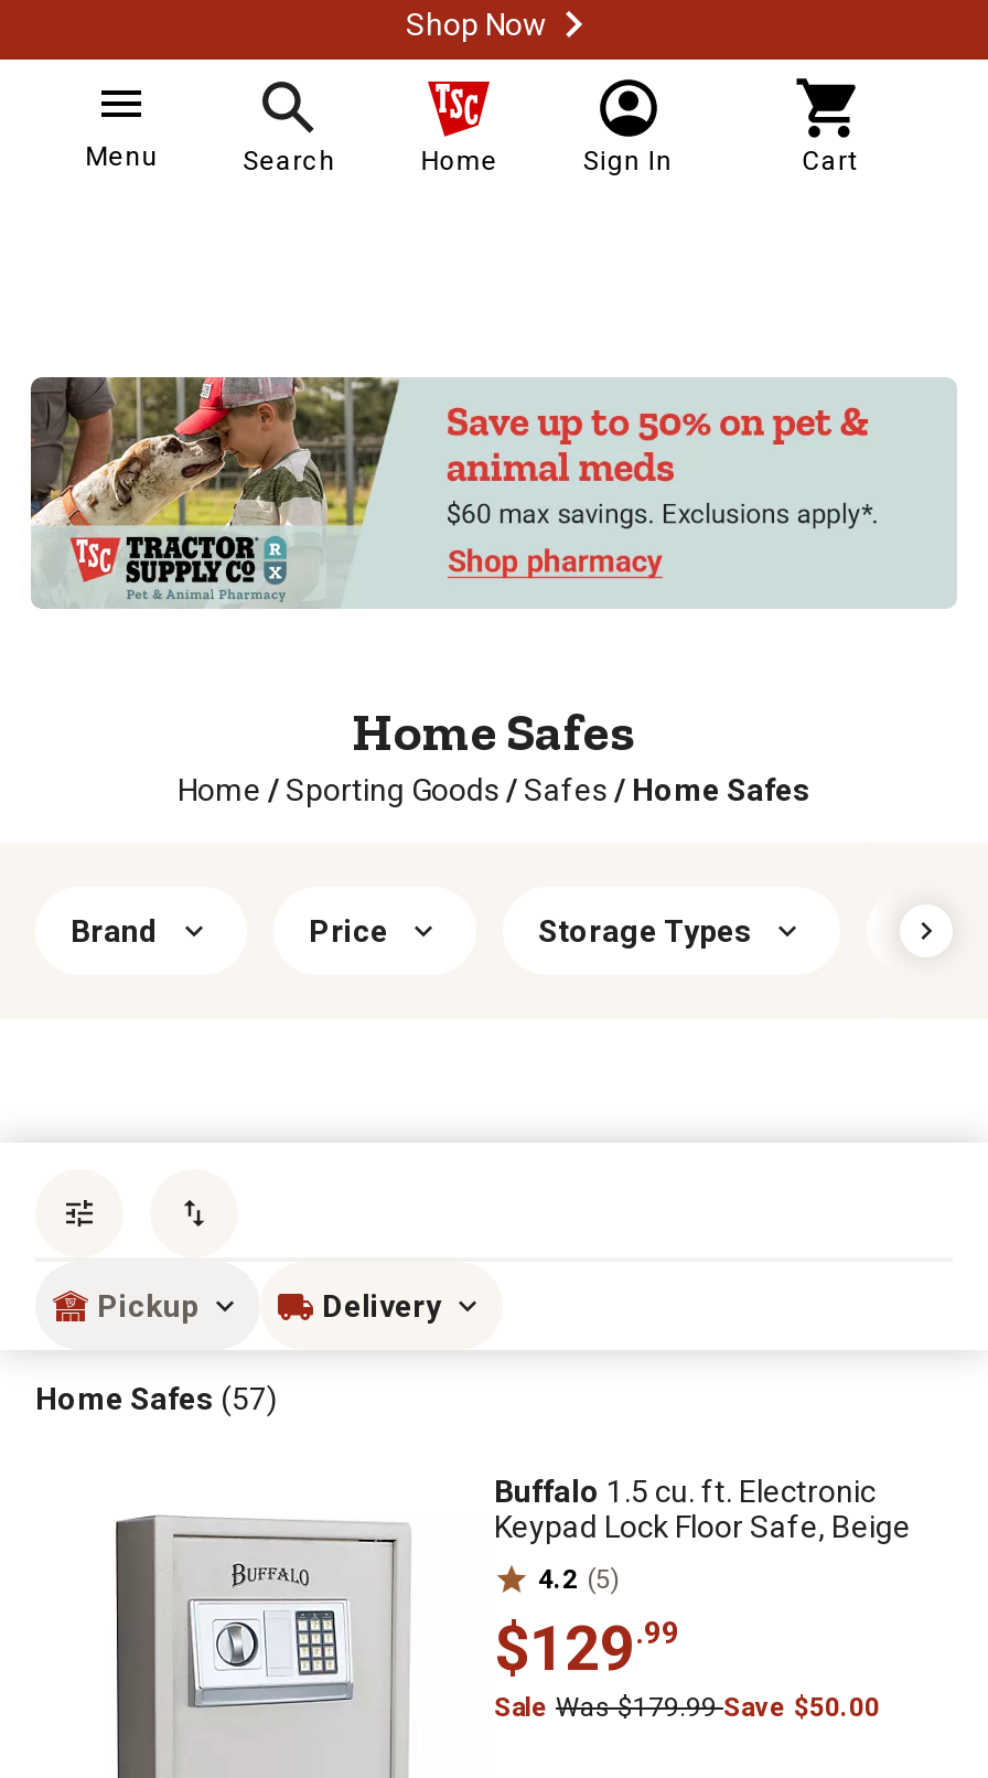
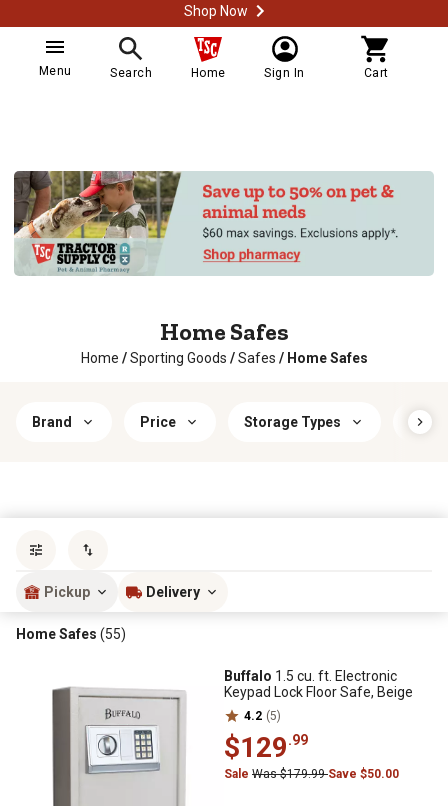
[35,1381,278,1416] Home Safes (57) -> [16,626,126,642] Home Safes (55)

